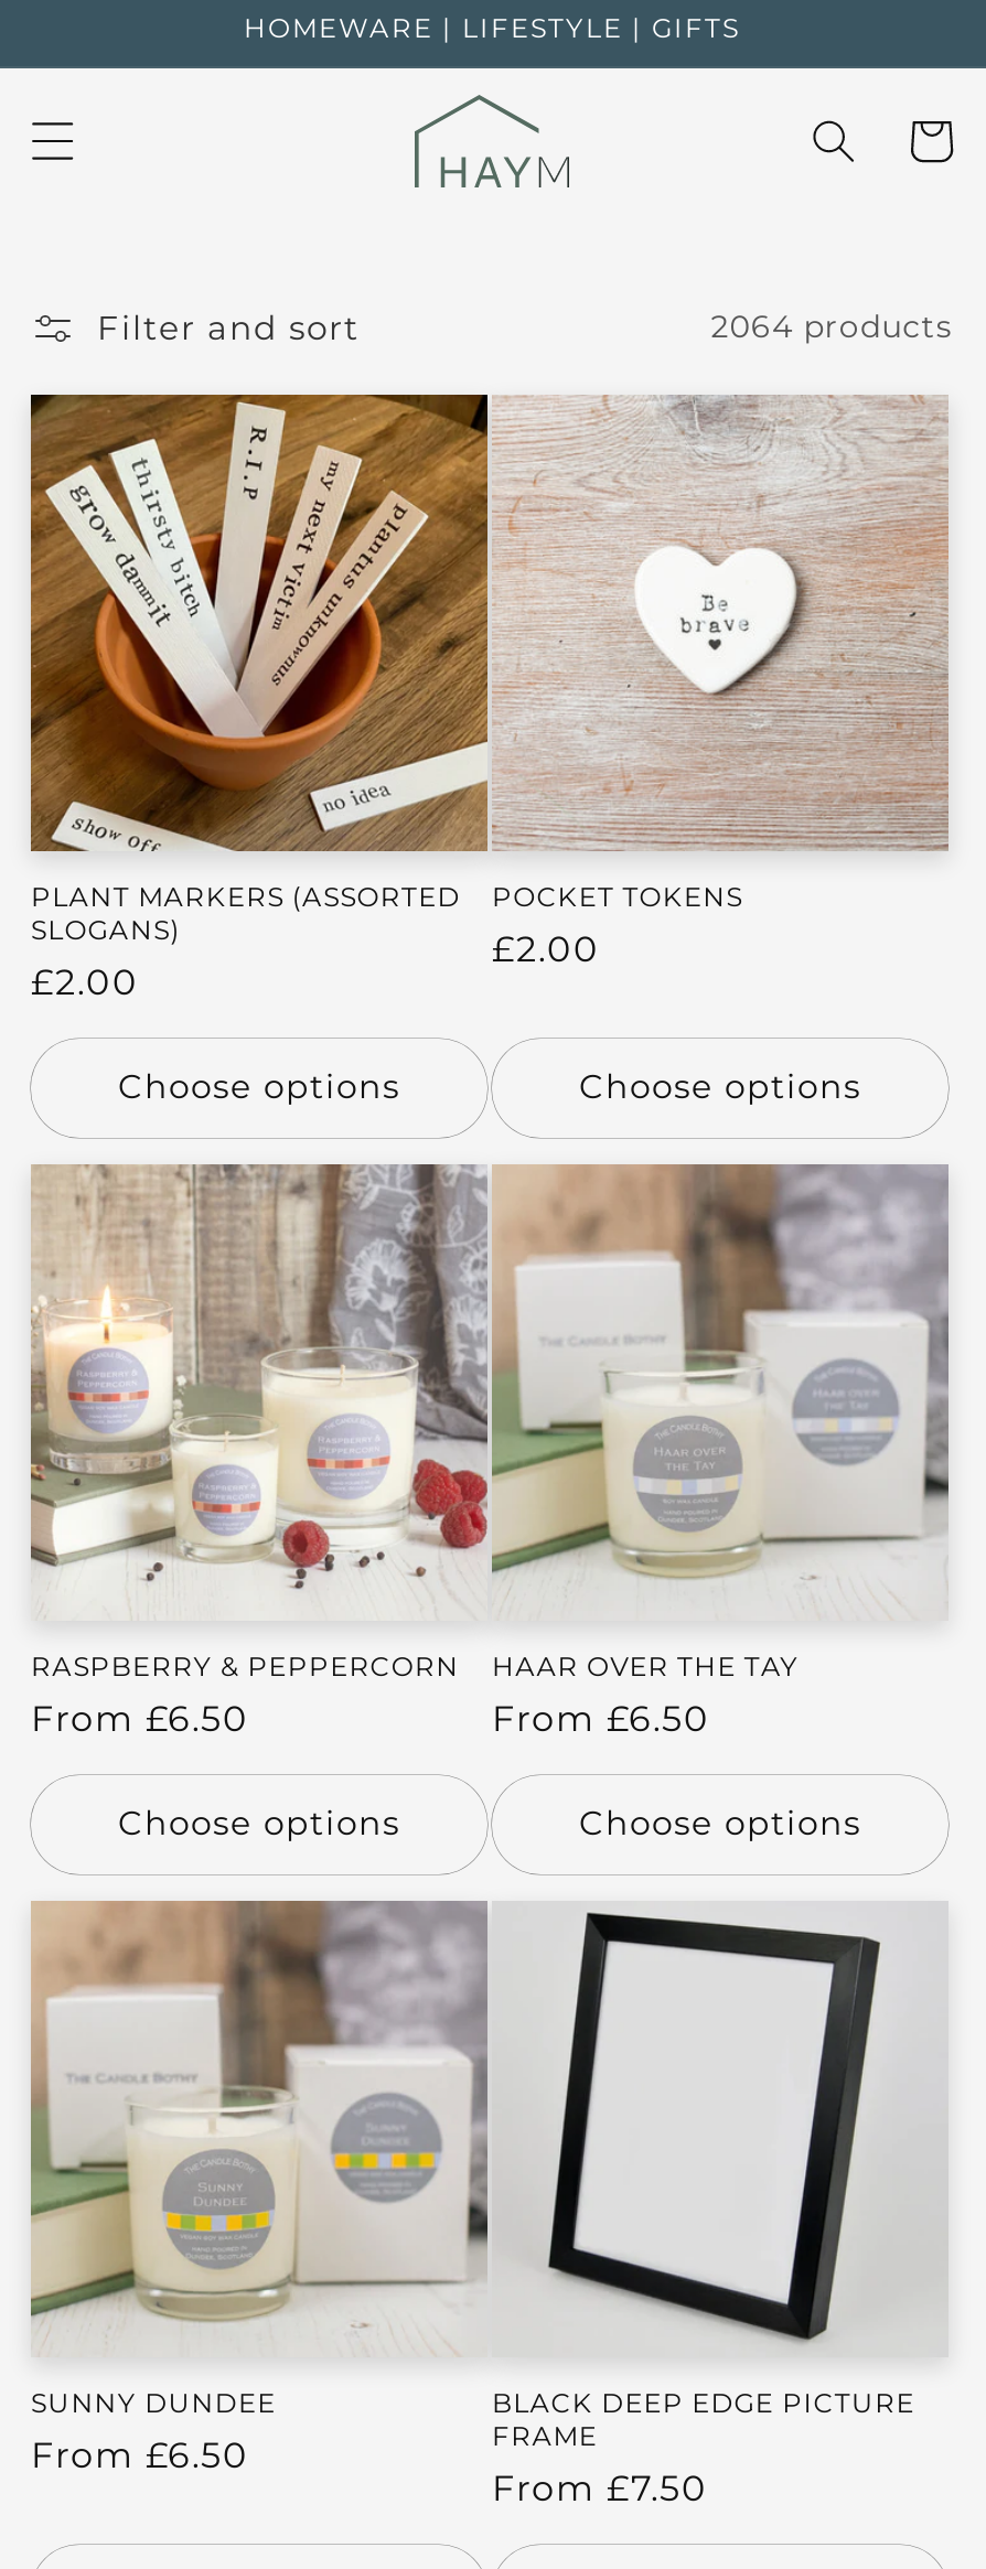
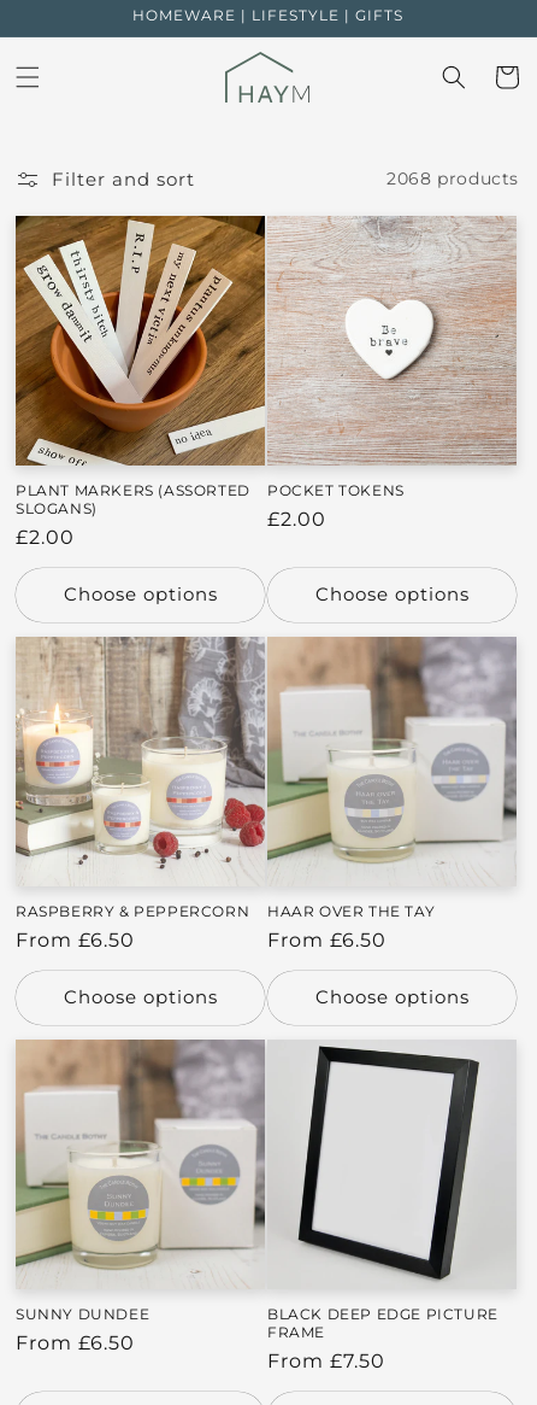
[711,307,953,347] 2064 products -> [387,168,519,190] 2068 products

